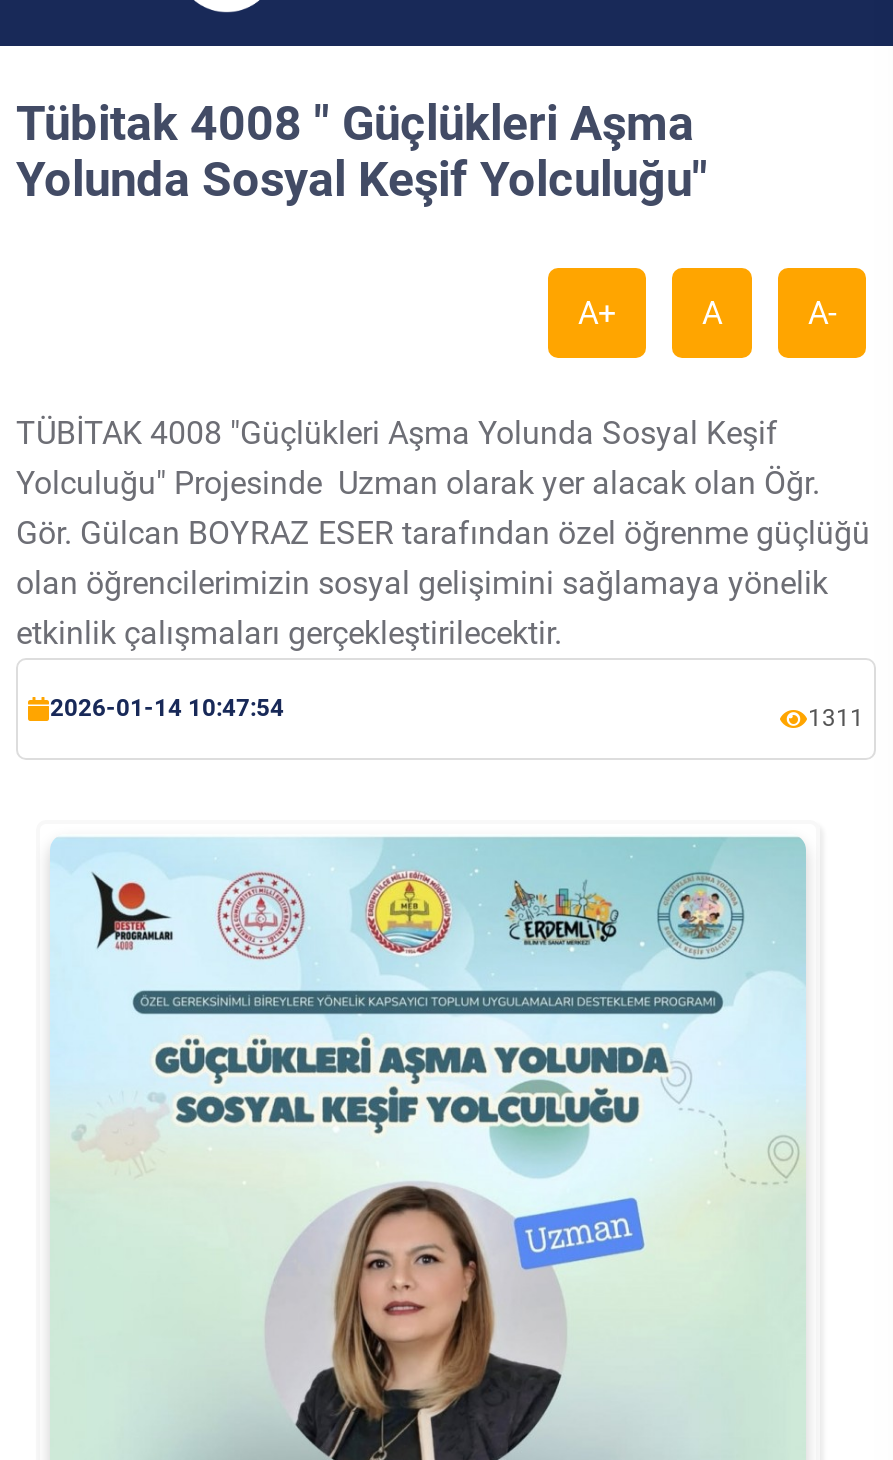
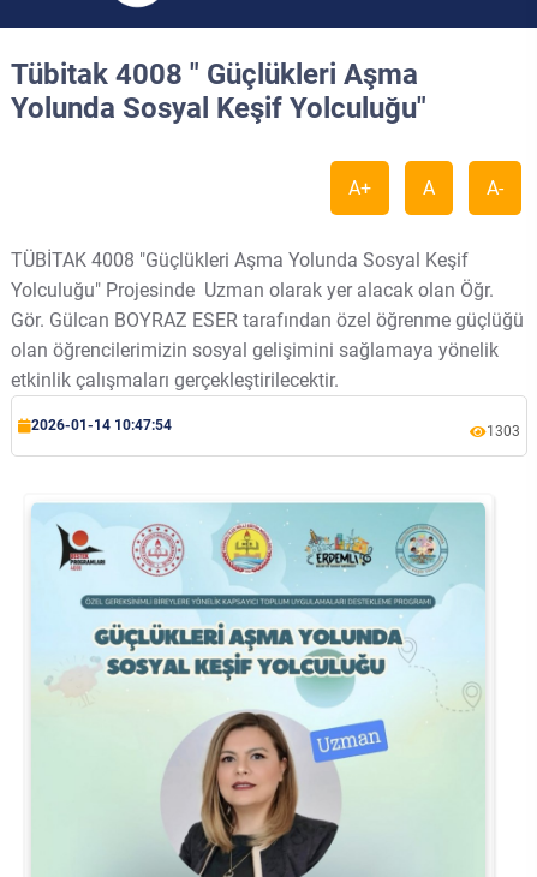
[808,704,864,732] 1311 -> [487,423,520,440] 1303

